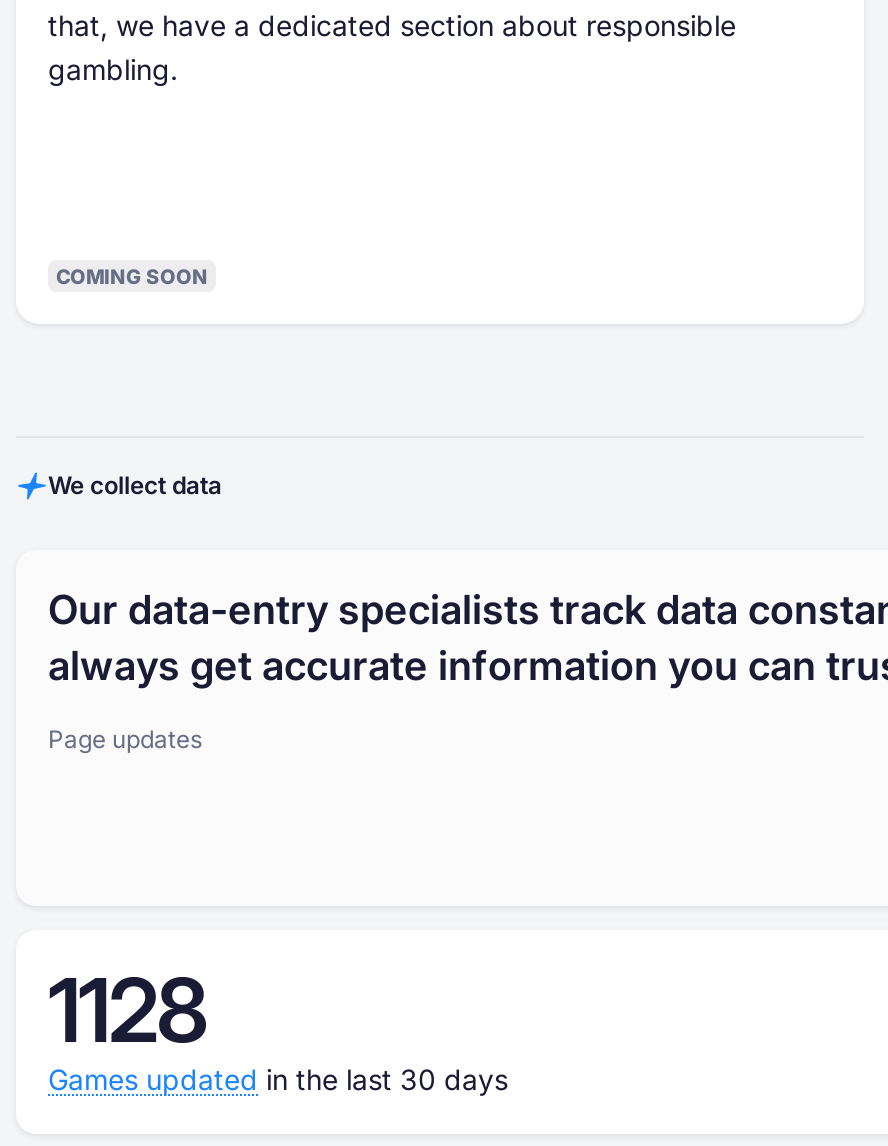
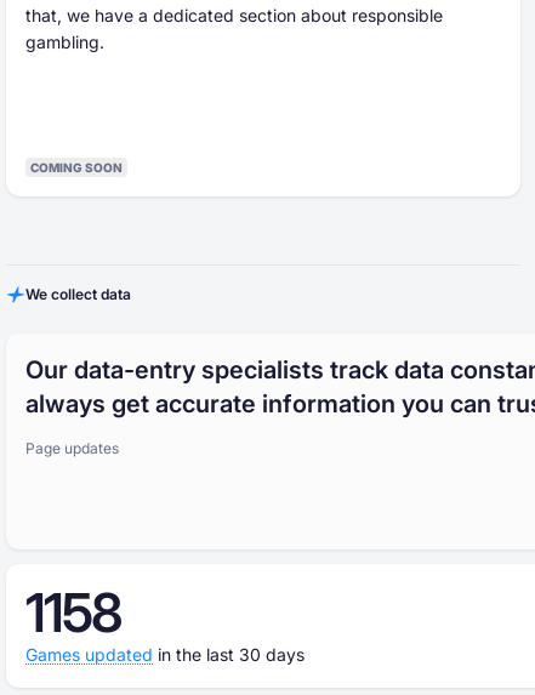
[48,956,206,1064] 1128 -> [25,580,121,645] 1158

